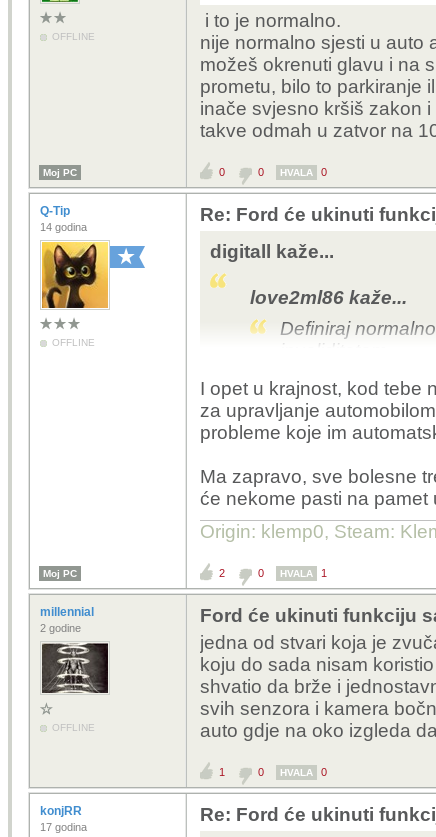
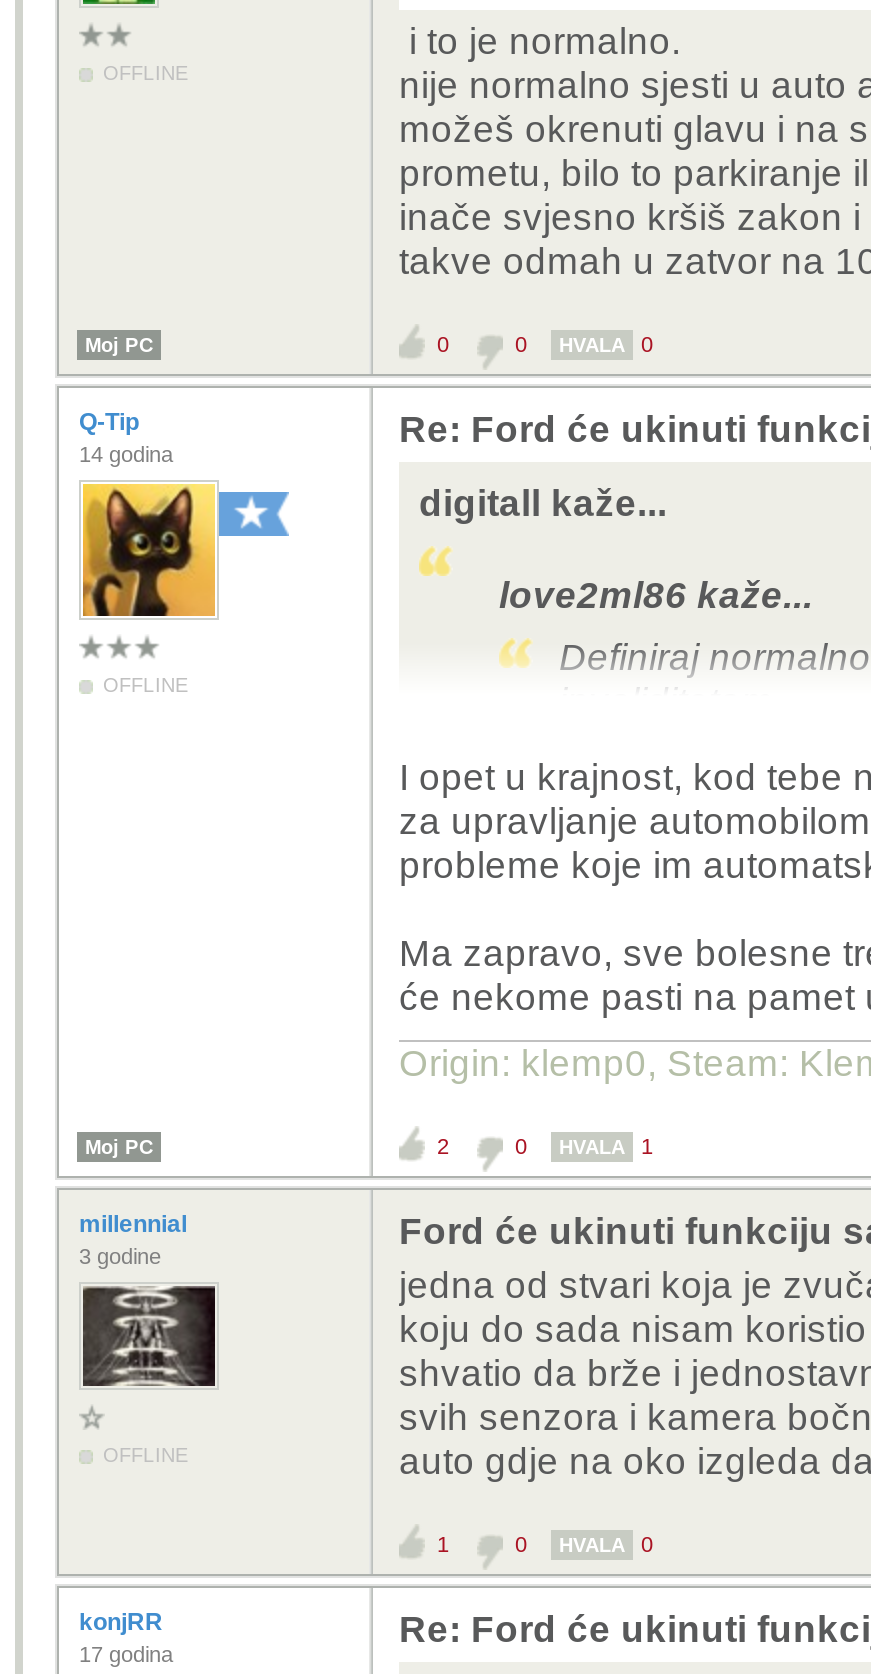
[40,622,81,634] 2 godine -> [79,1244,161,1268] 3 godine

